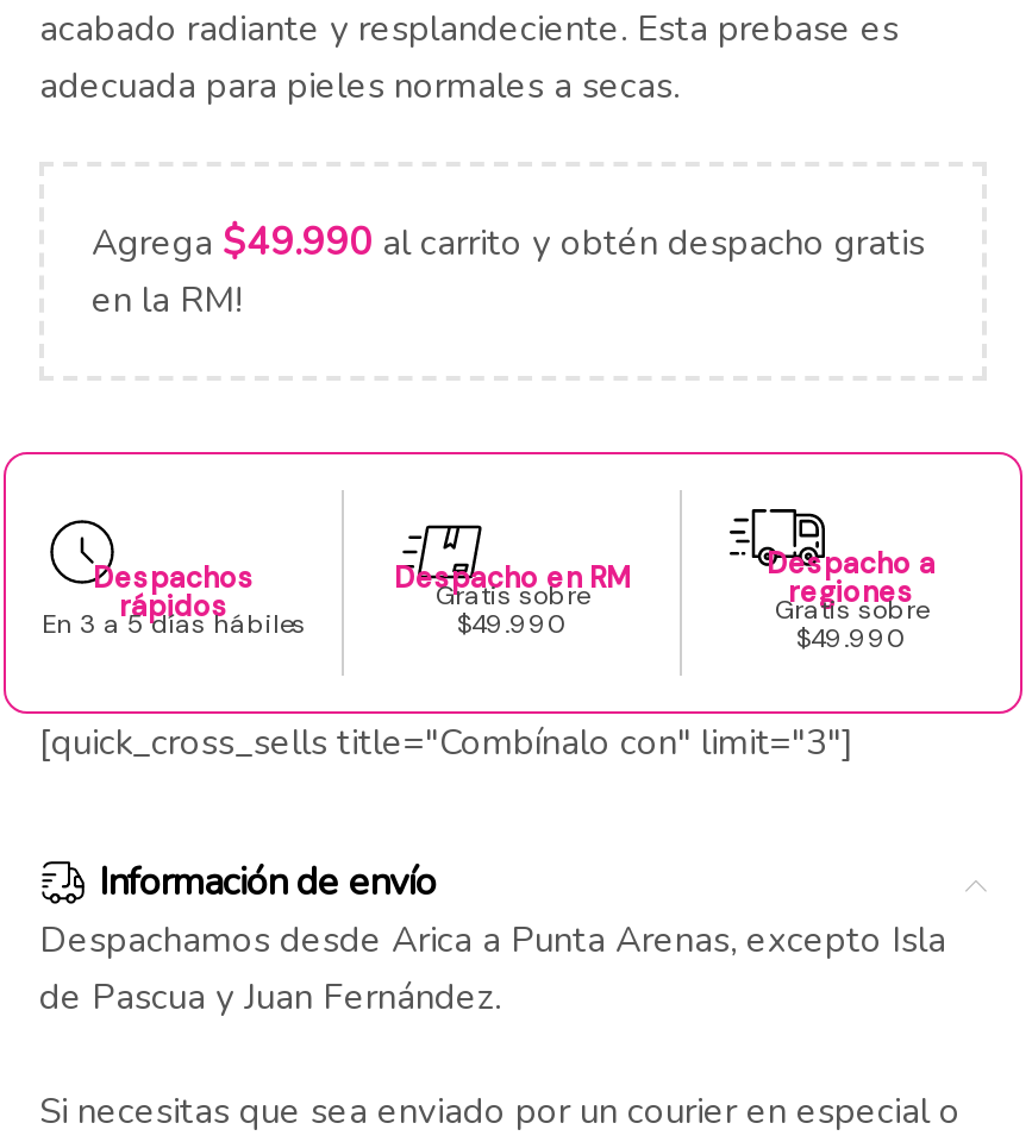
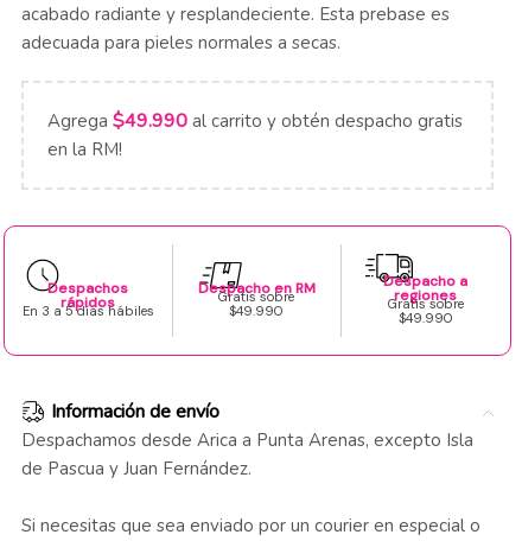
[39,719,853,767] [quick_cross_sells title="Combínalo con" limit="3"] -> none

